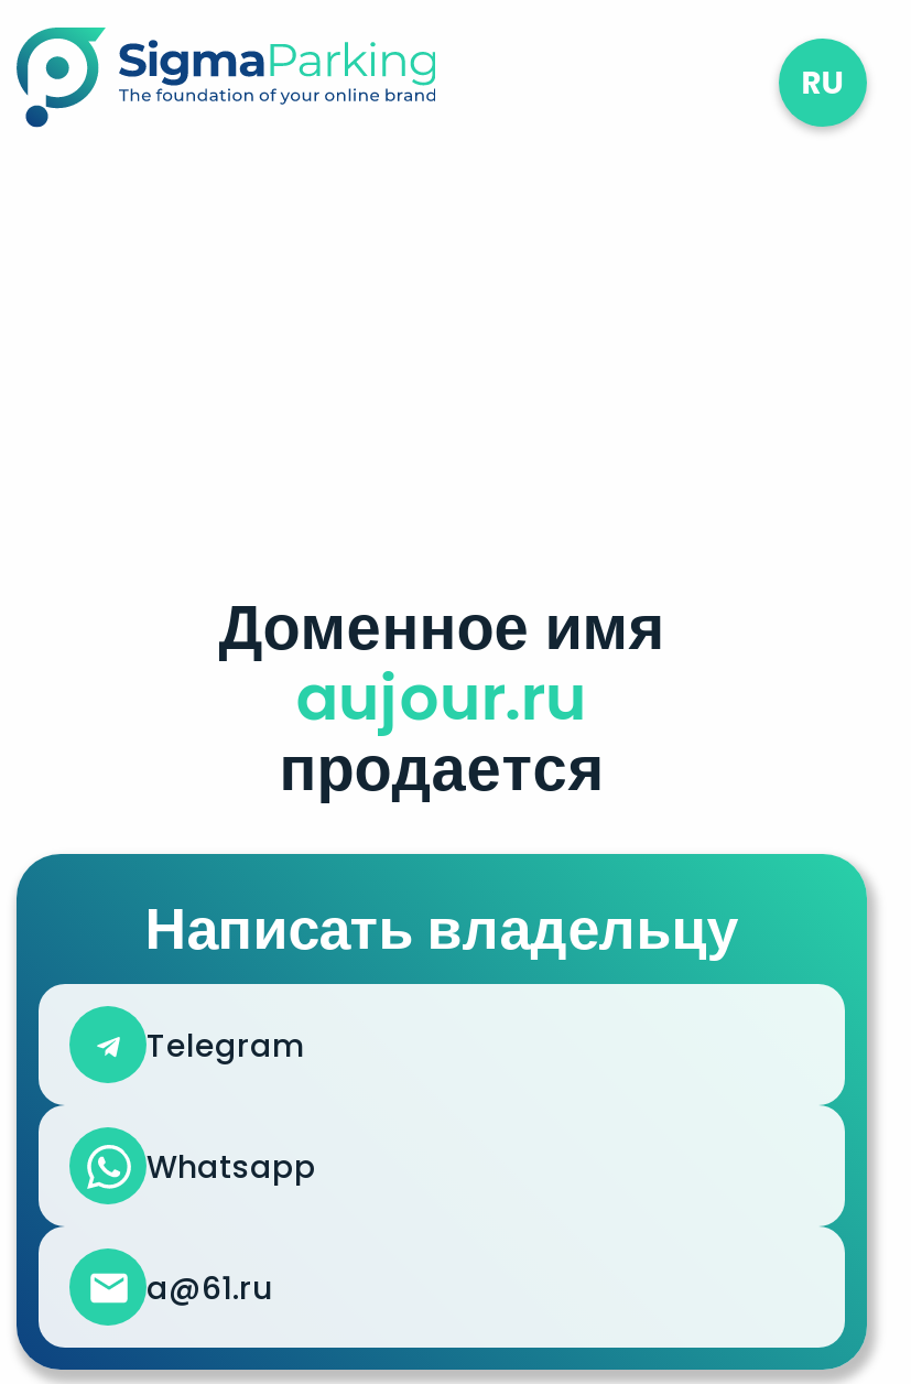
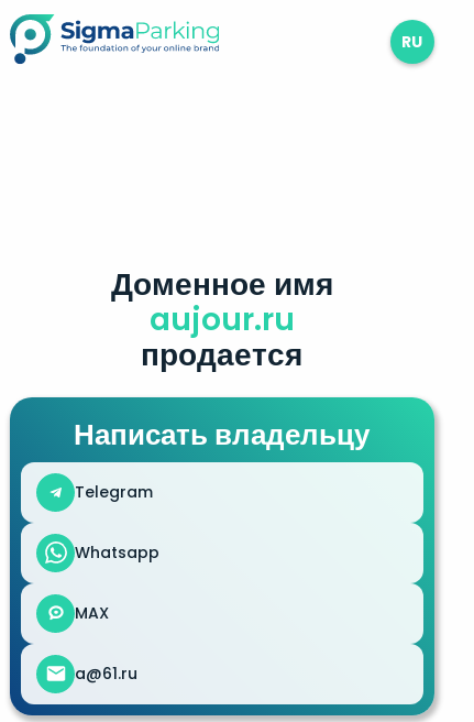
moved [145,583,738,1188] -> [74,262,370,564]: Доменное имя | aujour.ru | продается | Написать владельцу | Telegram | Whatsapp
none -> [75,602,109,624] MAX

